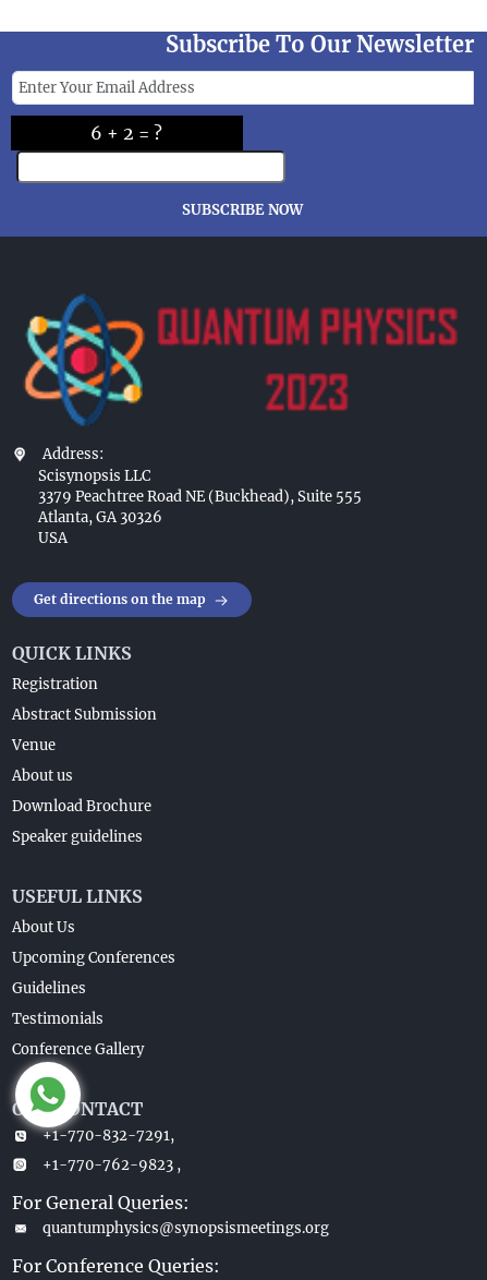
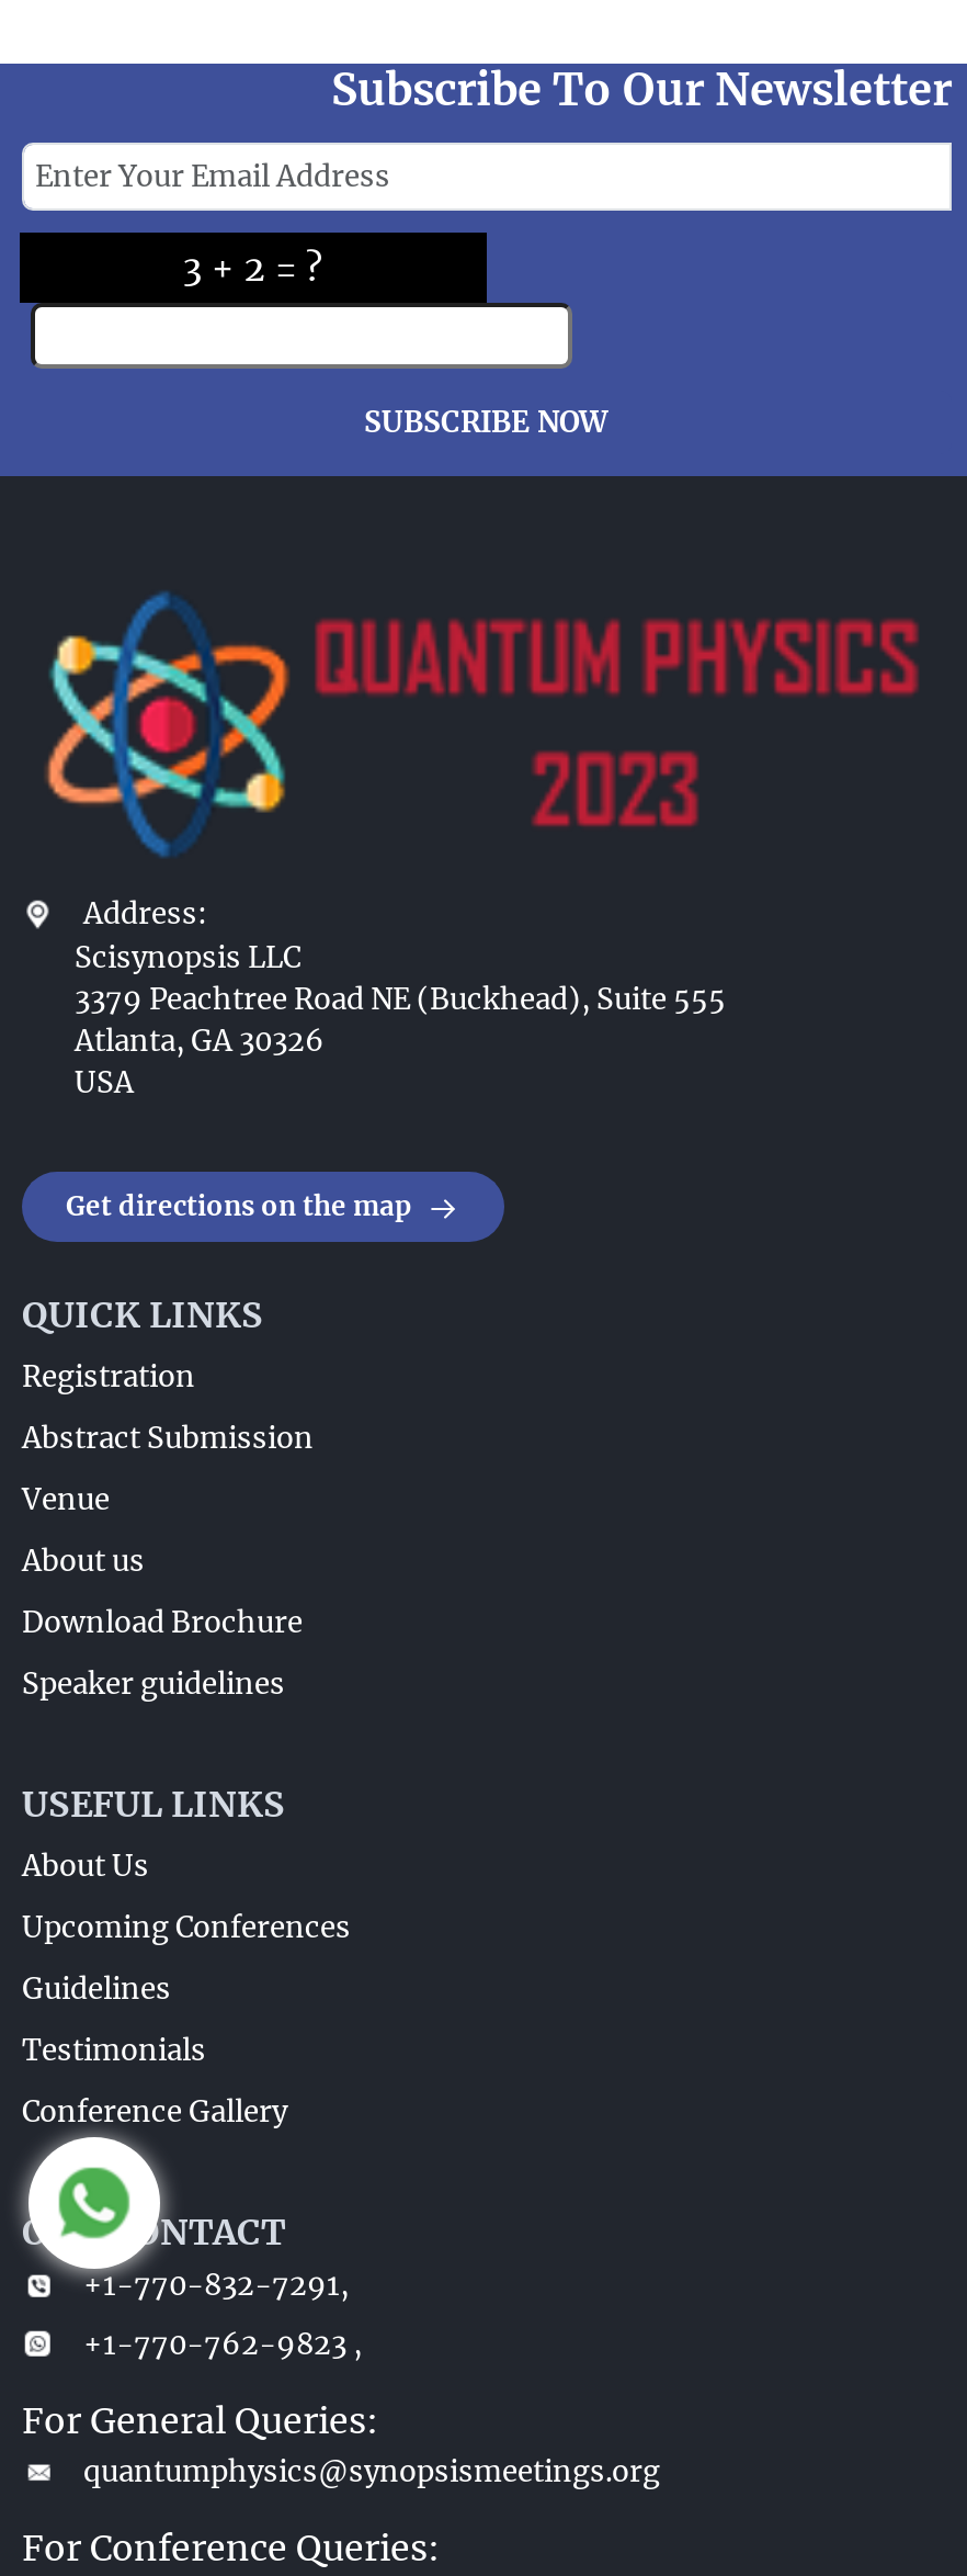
[91,122,163,143] 6 + 2 = ? -> [182,245,323,289] 3 + 2 = ?

